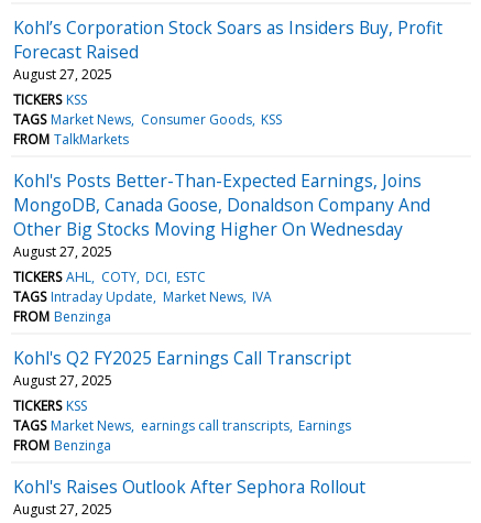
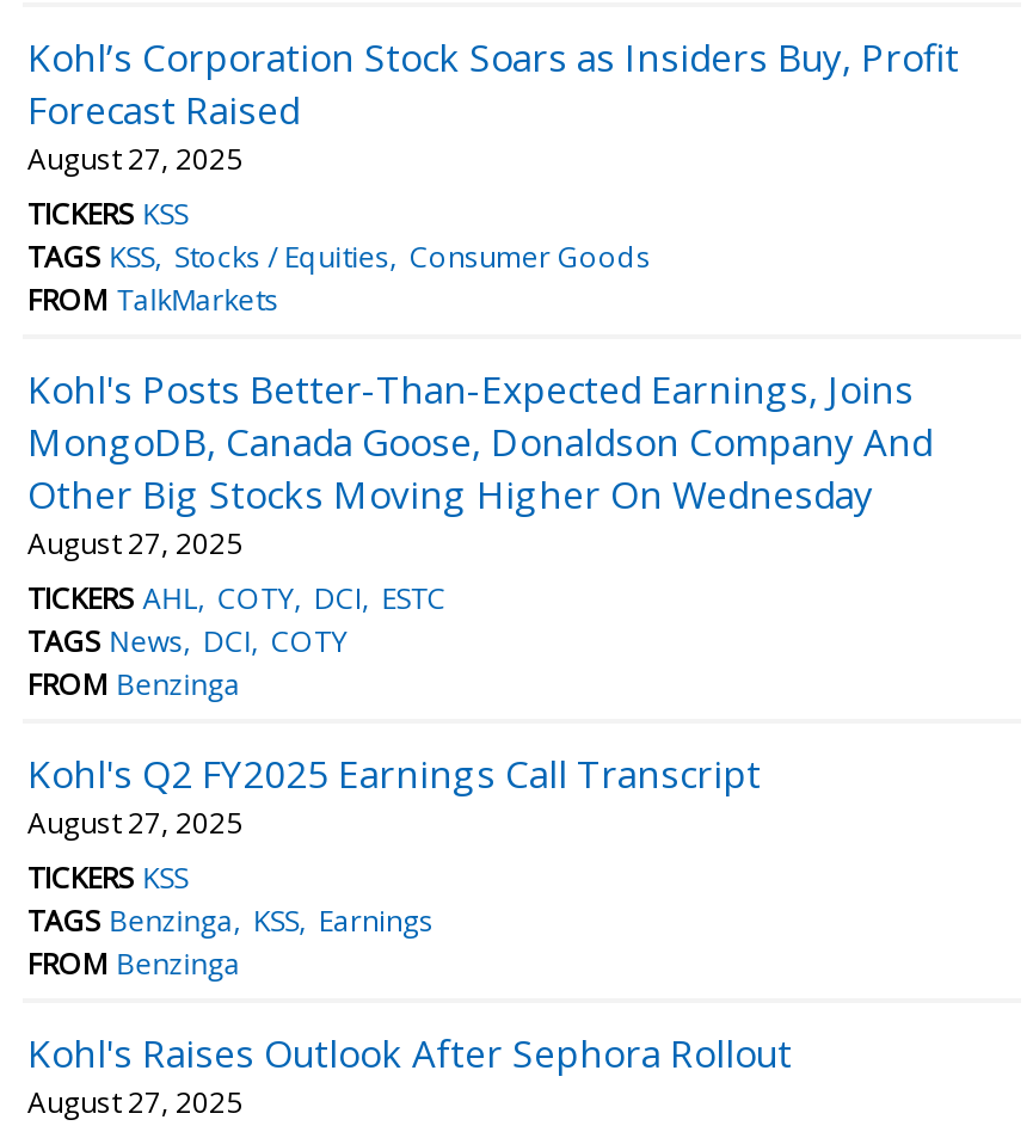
[13,110,282,129] TAGS Market News Consumer Goods KSS -> [27,236,651,277] TAGS KSS Stocks / Equities Consumer Goods
[13,287,272,306] TAGS Intraday Update Market News IVA -> [27,620,347,661] TAGS News DCI COTY
[13,416,351,435] TAGS Market News earnings call transcripts Earnings -> [27,900,433,940] TAGS Benzinga KSS Earnings

